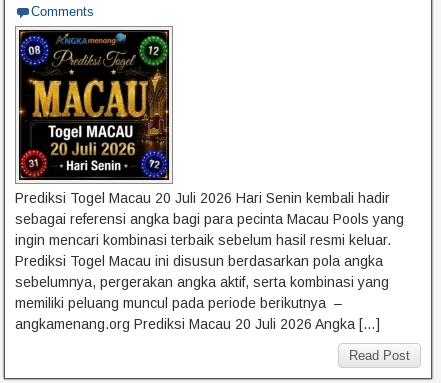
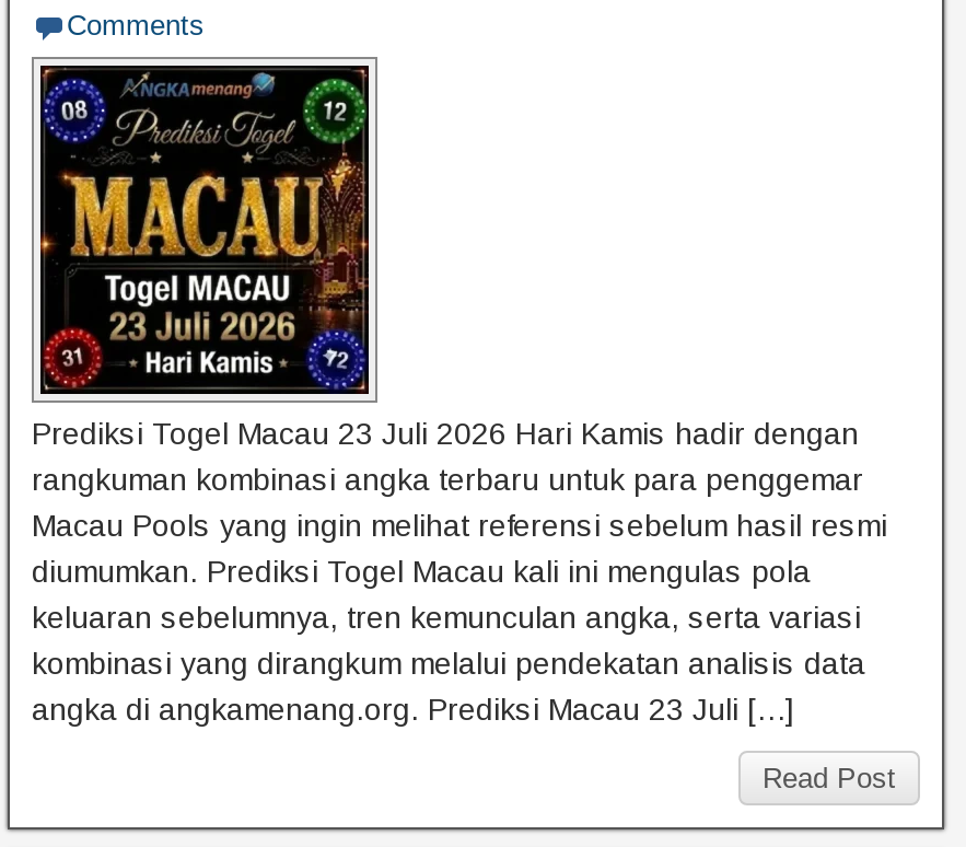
[15,190,404,332] Prediksi Togel Macau 20 Juli 2026 Hari Senin kembali hadir | sebagai referensi angka bagi para pecinta Macau Pools yang | ingin mencari kombinasi terbaik sebelum hasil resmi keluar. | Prediksi Togel Macau ini disusun berdasarkan pola angka | sebelumnya, pergerakan angka aktif, serta kombinasi yang | memiliki peluang muncul pada periode berikutnya – | angkamenang.org Prediksi Macau 20 Juli 2026 Angka […] -> [32,416,887,727] Prediksi Togel Macau 23 Juli 2026 Hari Kamis hadir dengan | rangkuman kombinasi angka terbaru untuk para penggemar | Macau Pools yang ingin melihat referensi sebelum hasil resmi | diumumkan. Prediksi Togel Macau kali ini mengulas pola | keluaran sebelumnya, tren kemunculan angka, serta variasi | kombinasi yang dirangkum melalui pendekatan analisis data | angka di angkamenang.org. Prediksi Macau 23 Juli […]

